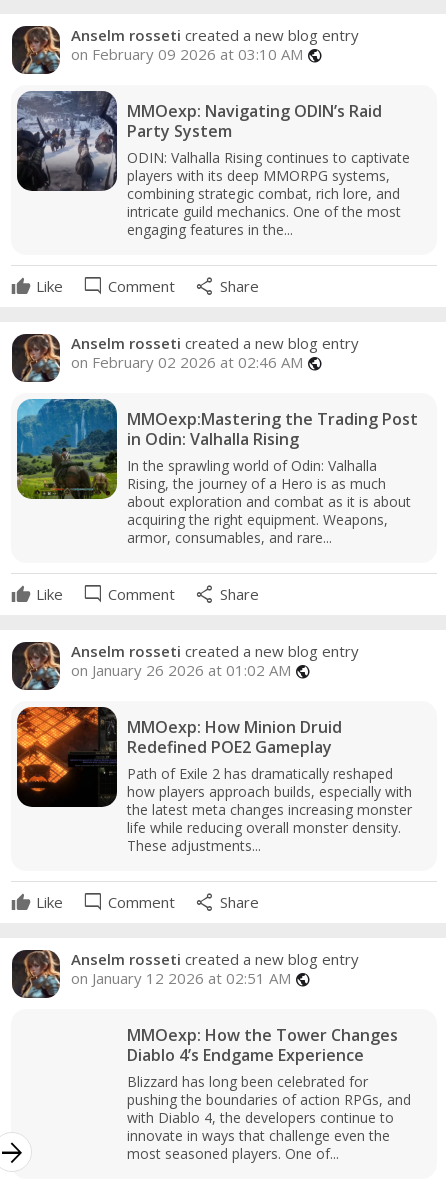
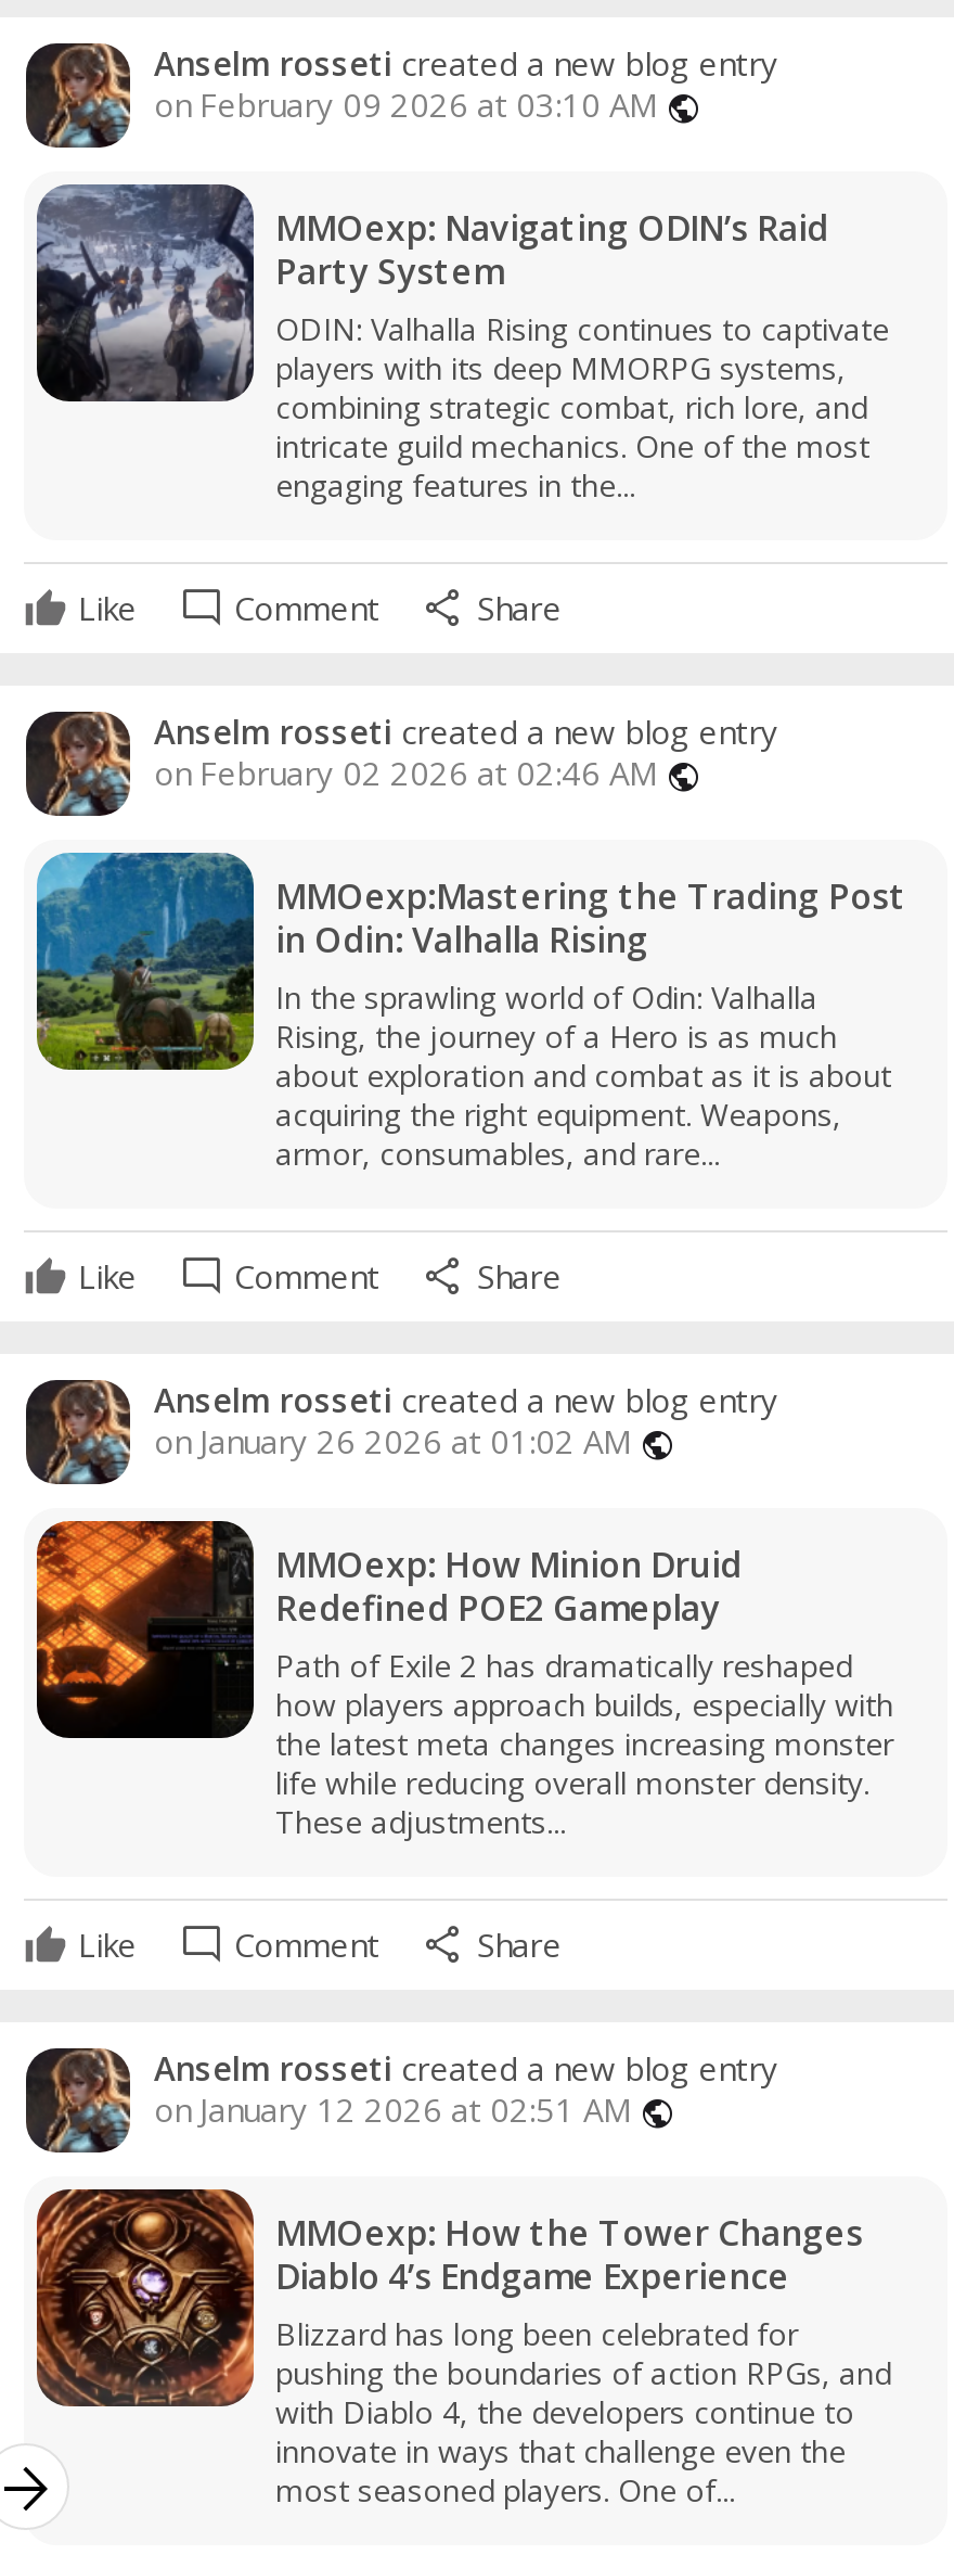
none -> [35,2187,256,2409] [image]

